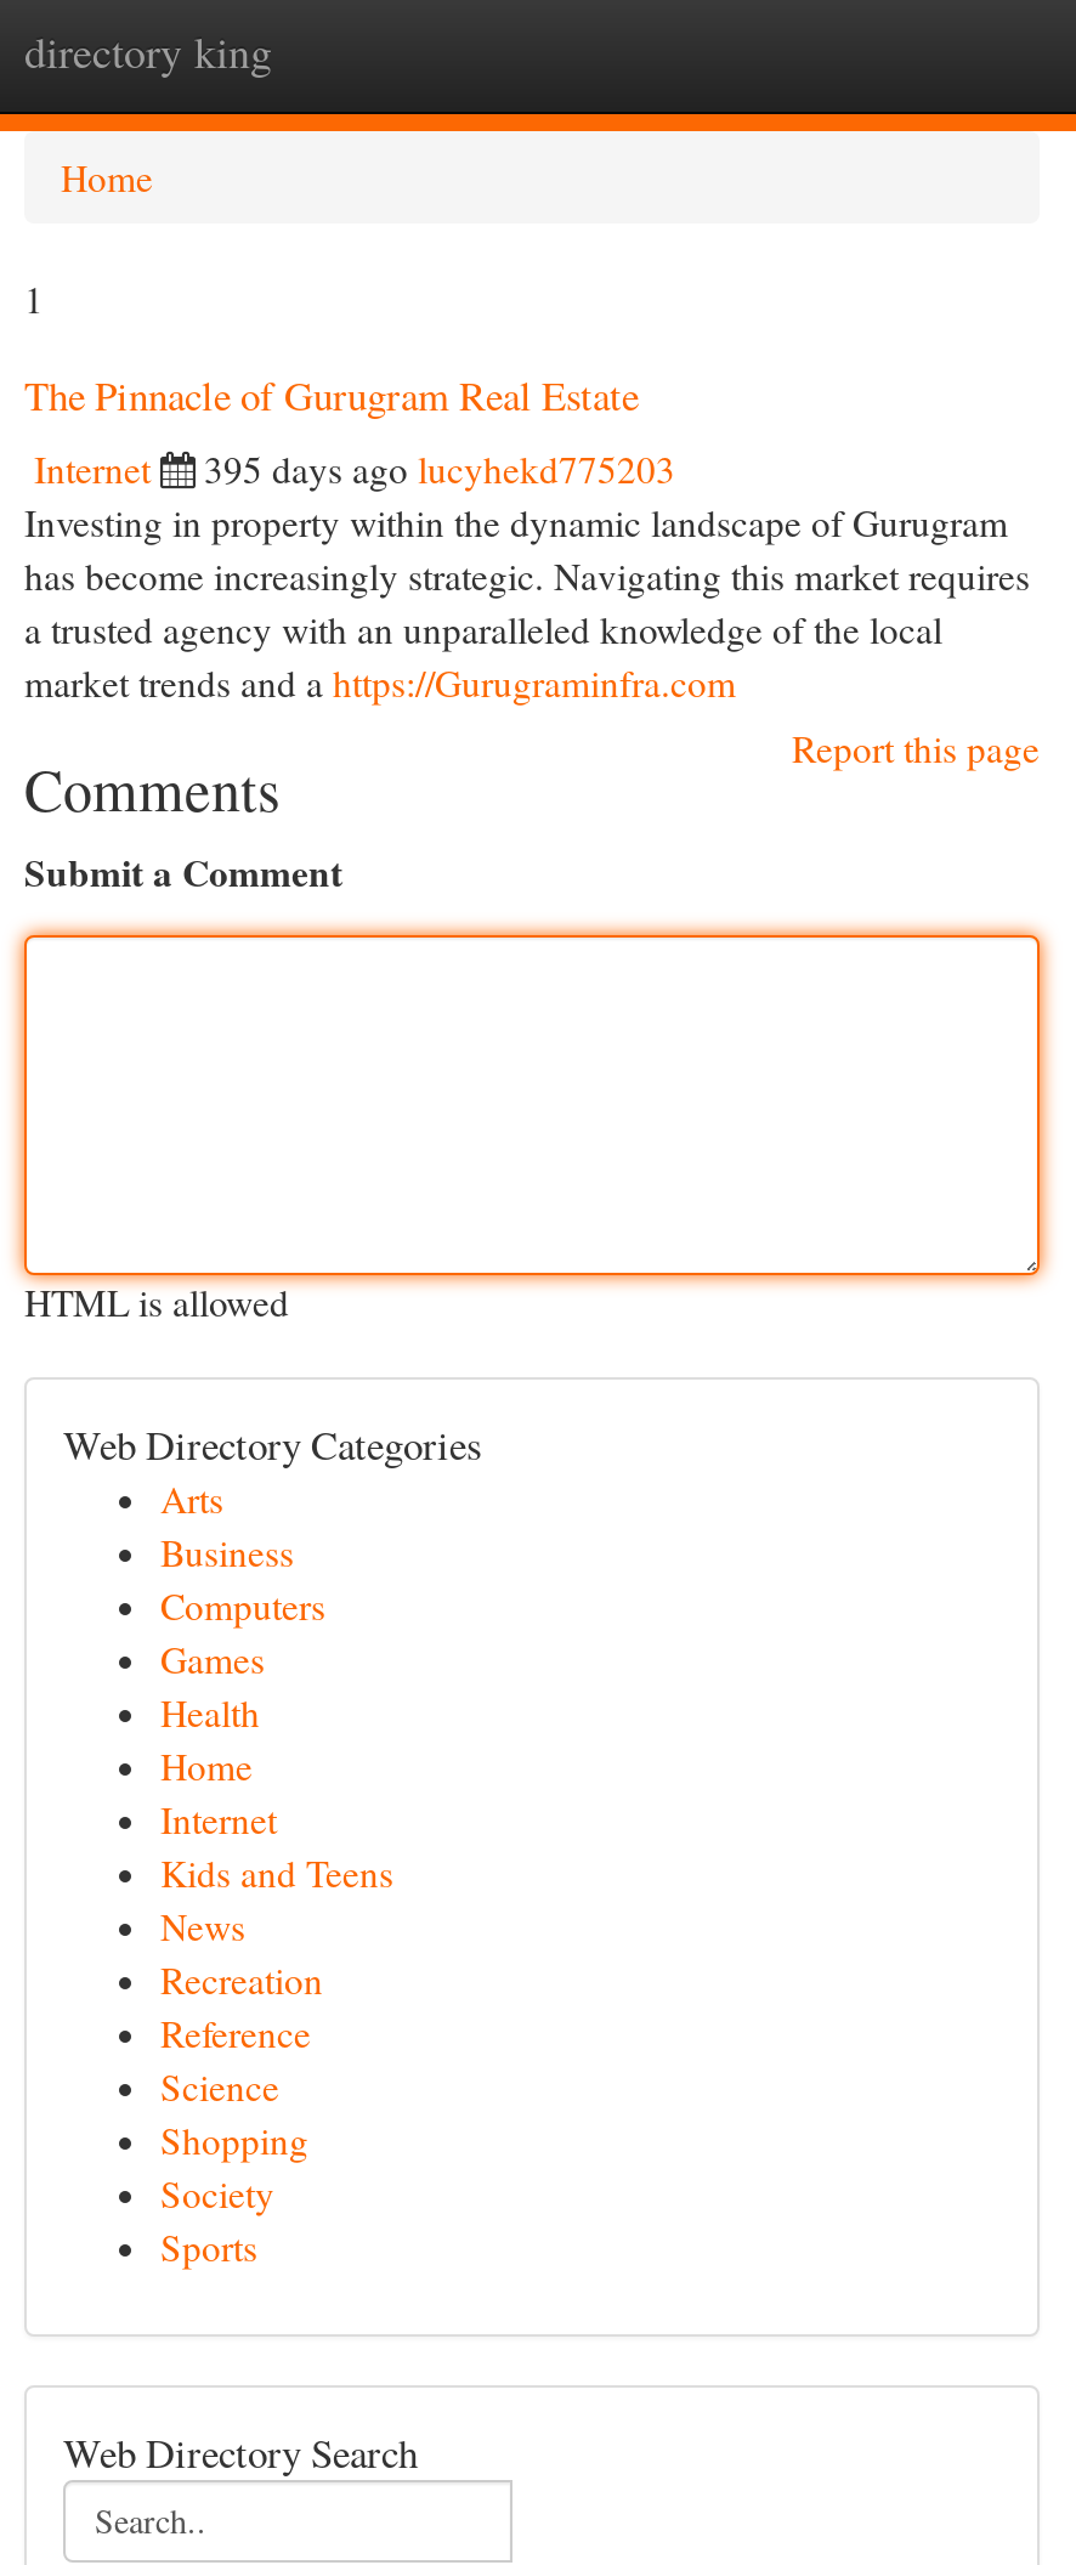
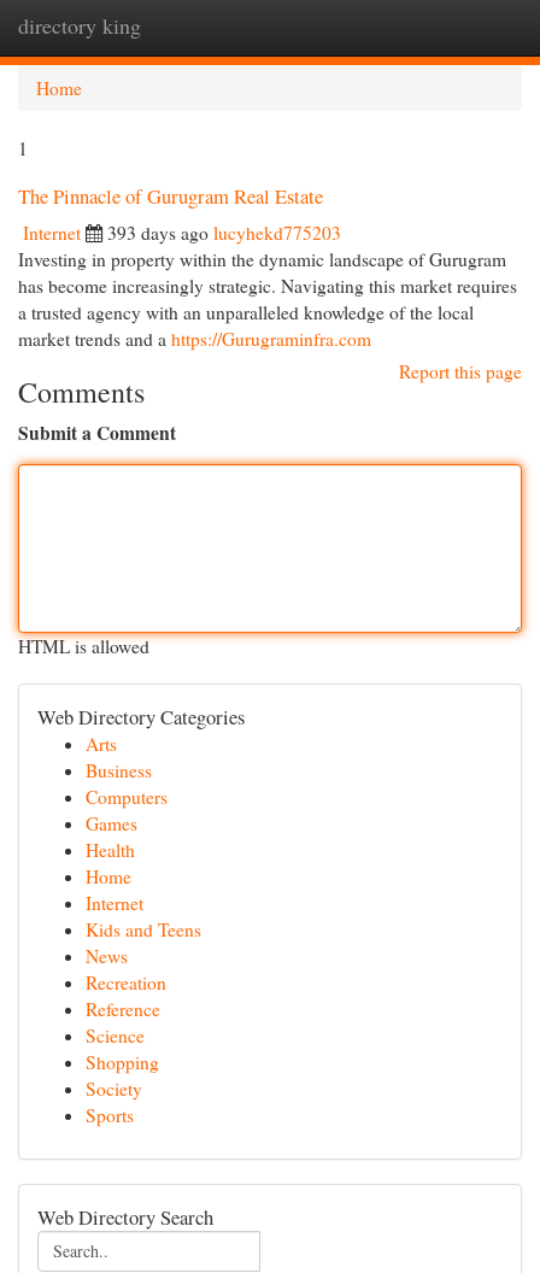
[204,445,675,493] 395 days ago lucyhekd775203 -> [107,221,341,245] 393 days ago lucyhekd775203

